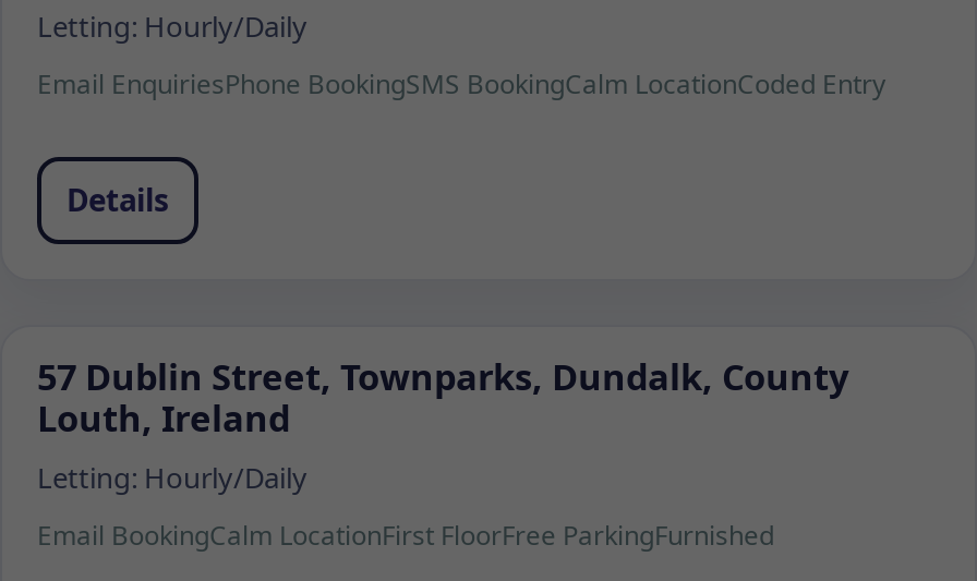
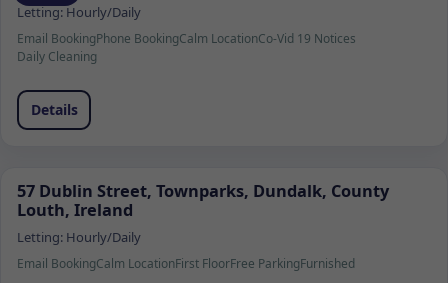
[37,65,885,102] Email EnquiriesPhone BookingSMS BookingCalm LocationCoded Entry -> [17,30,356,65] Email BookingPhone BookingCalm LocationCo-Vid 19 Notices | Daily Cleaning

